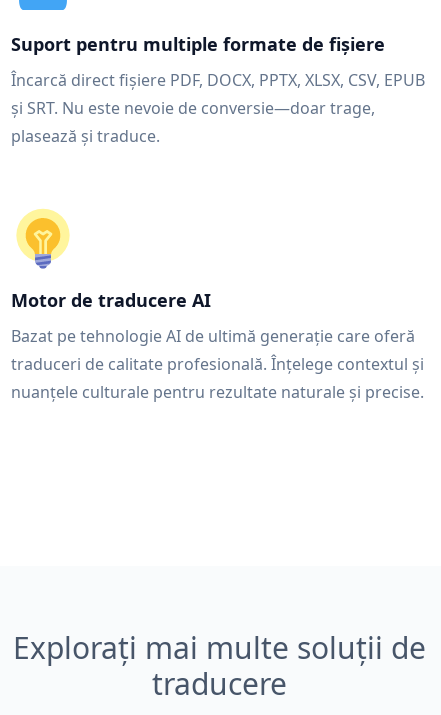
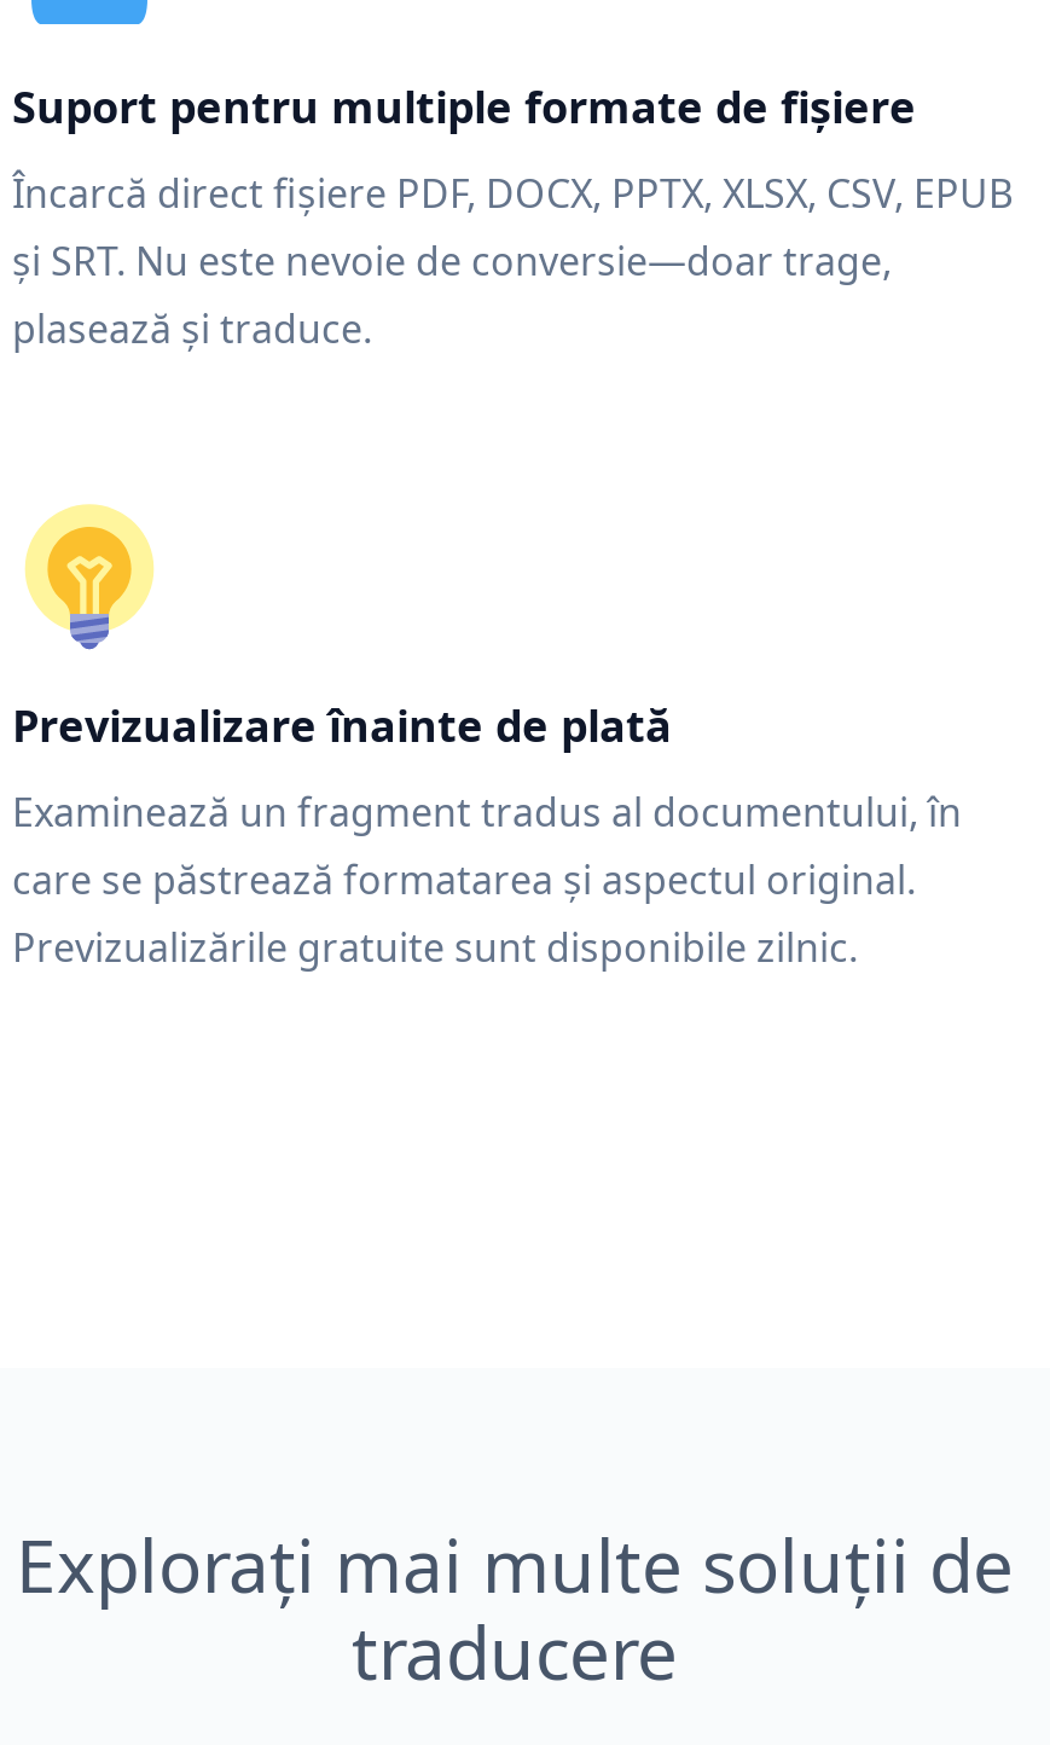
[11,288,211,312] Motor de traducere AI -> [12,696,672,754] Previzualizare înainte de plată
[11,325,424,403] Bazat pe tehnologie AI de ultimă generație care oferă | traduceri de calitate profesională. Înțelege contextul și | nuanțele culturale pentru rezultate naturale și precise. -> [12,785,962,974] Examinează un fragment tradus al documentului, în | care se păstrează formatarea și aspectul original. | Previzualizările gratuite sunt disponibile zilnic.

